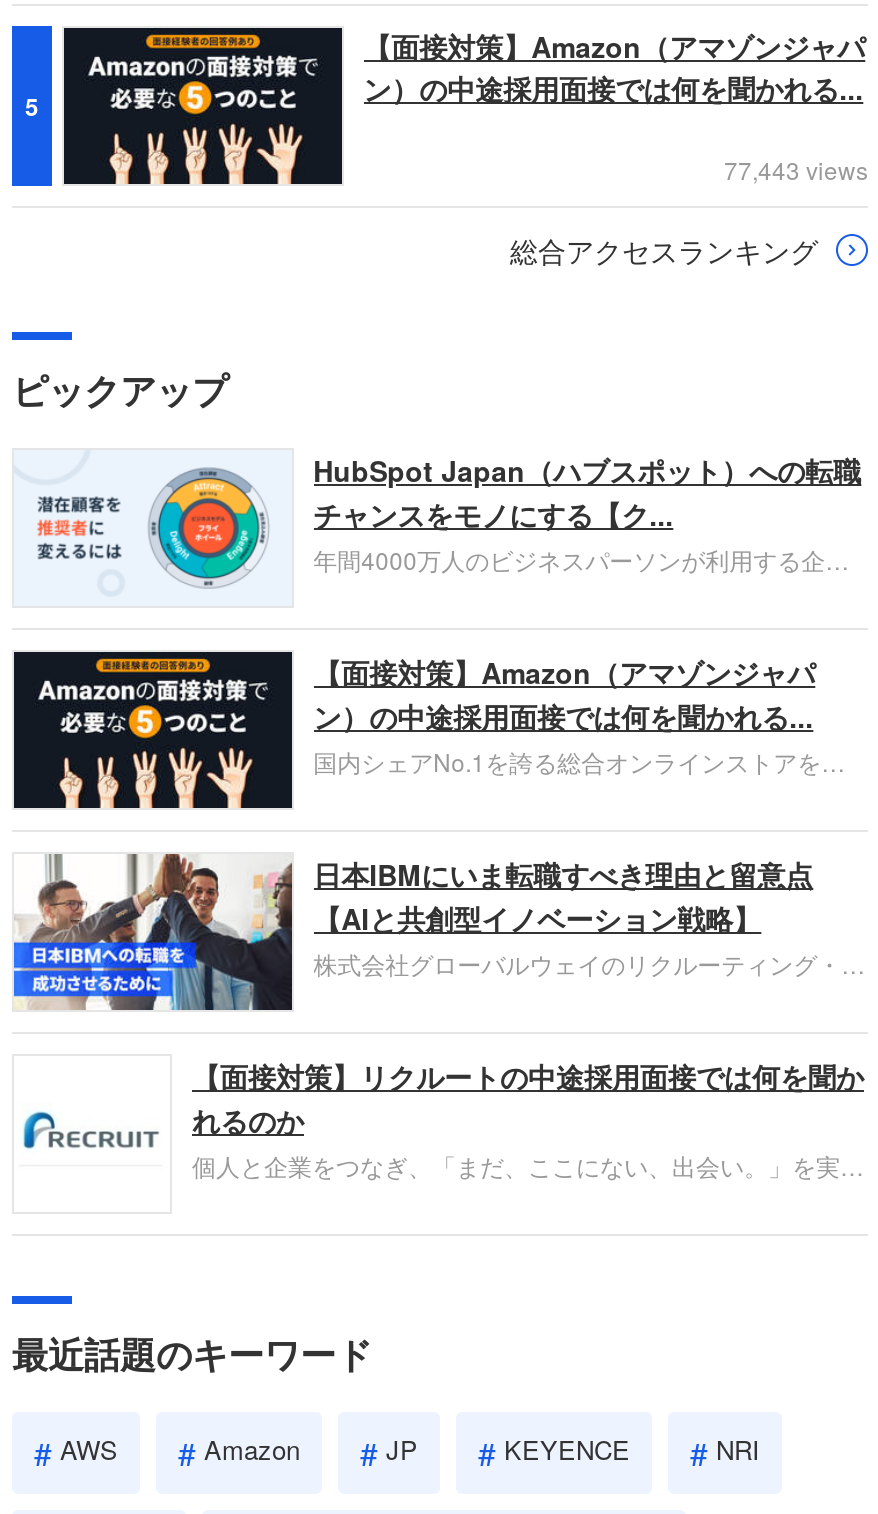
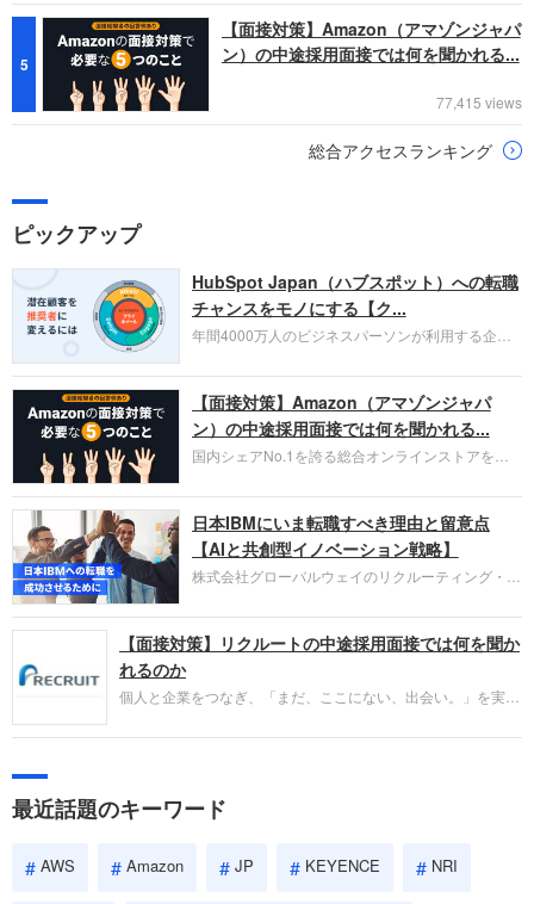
[724,152,868,186] 77,443 views -> [436,92,522,112] 77,415 views

